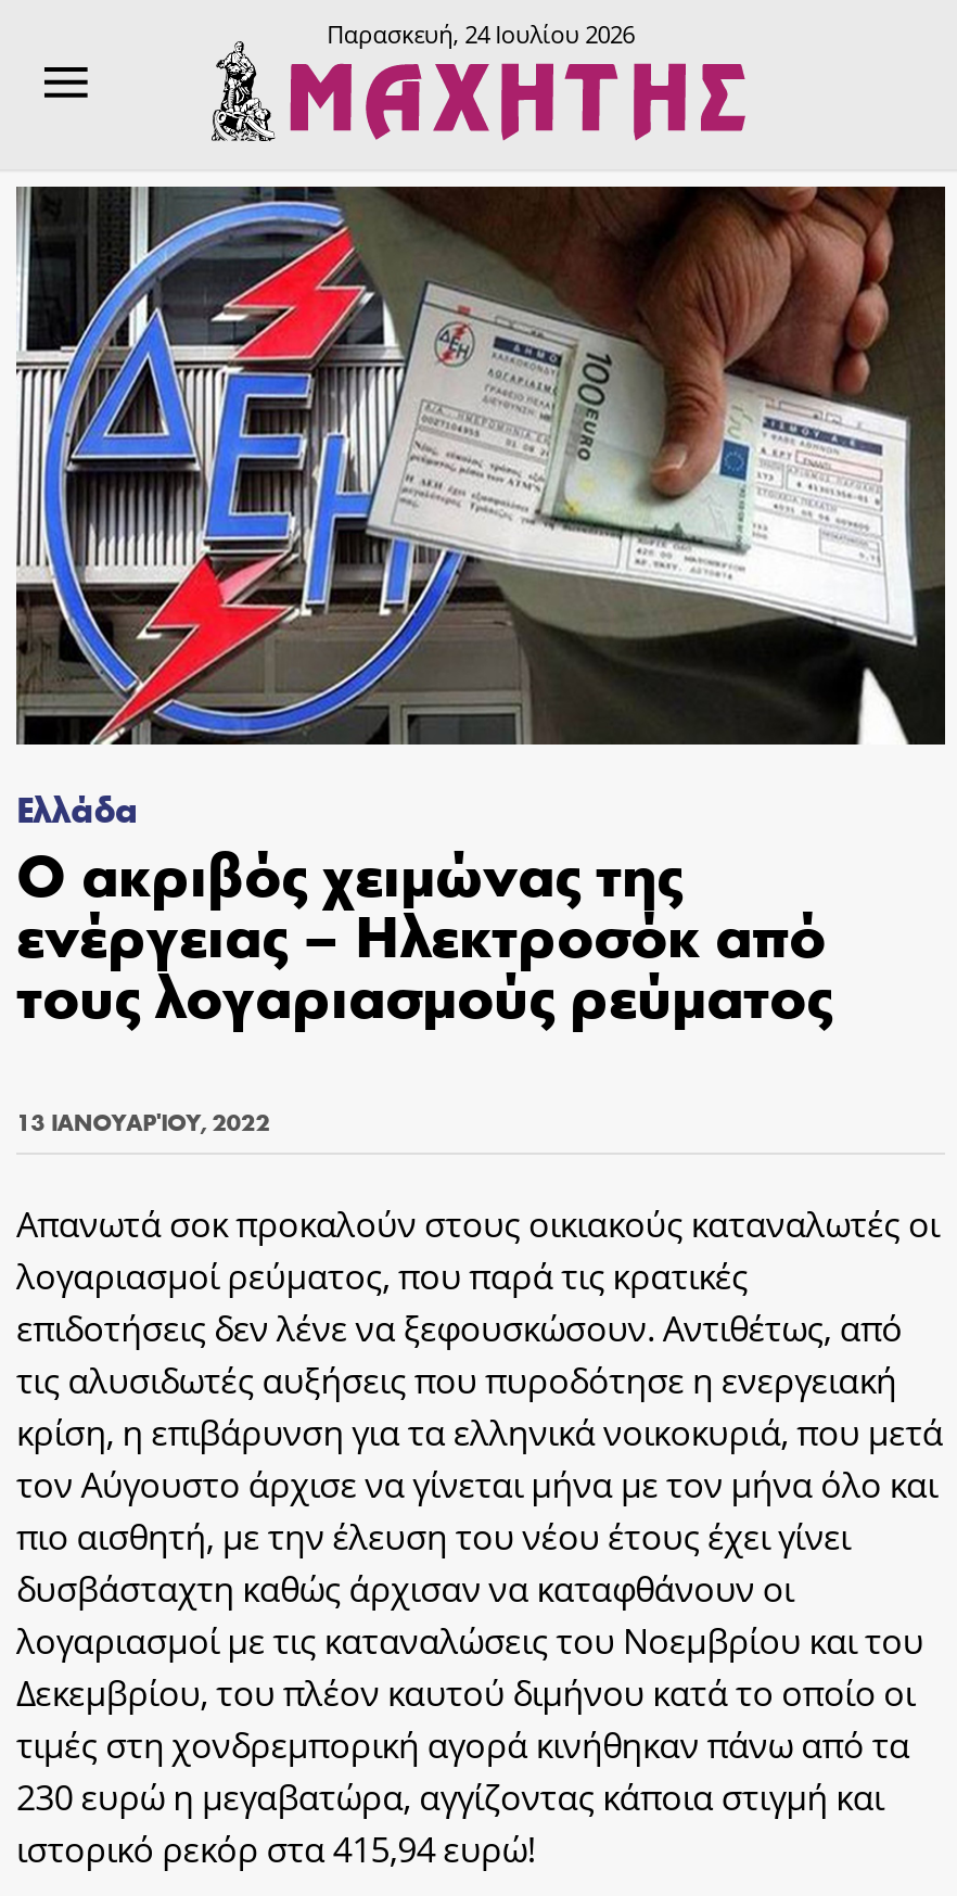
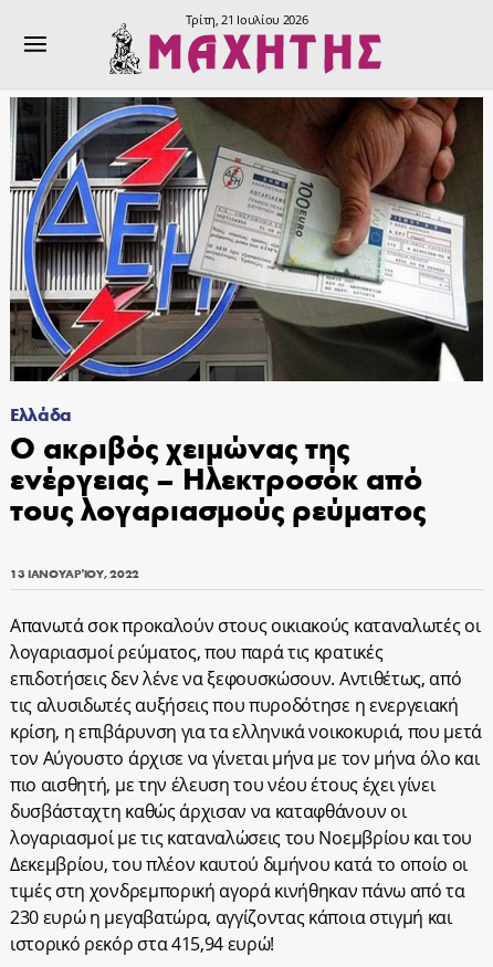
[327,17,634,50] Παρασκευή, 24 Ιουλίου 2026 -> [185,11,308,28] Τρίτη, 21 Ιουλίου 2026

